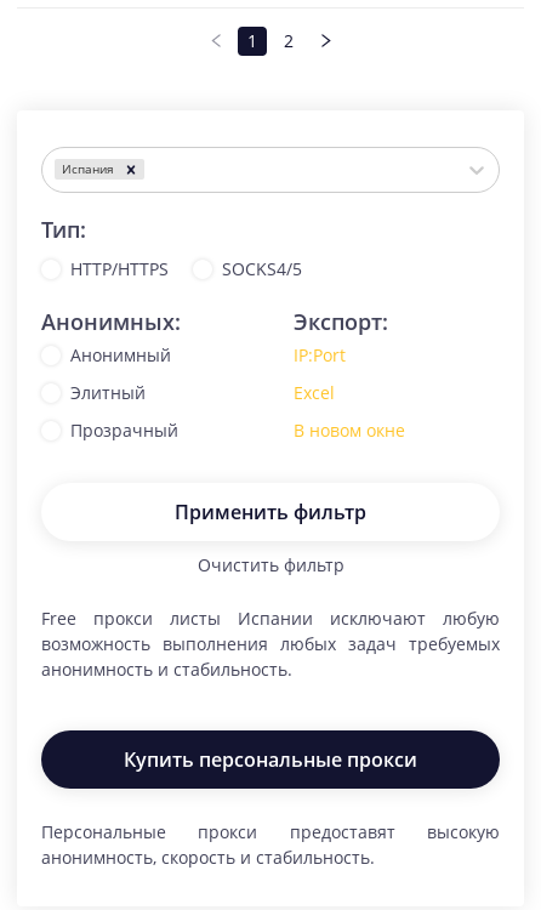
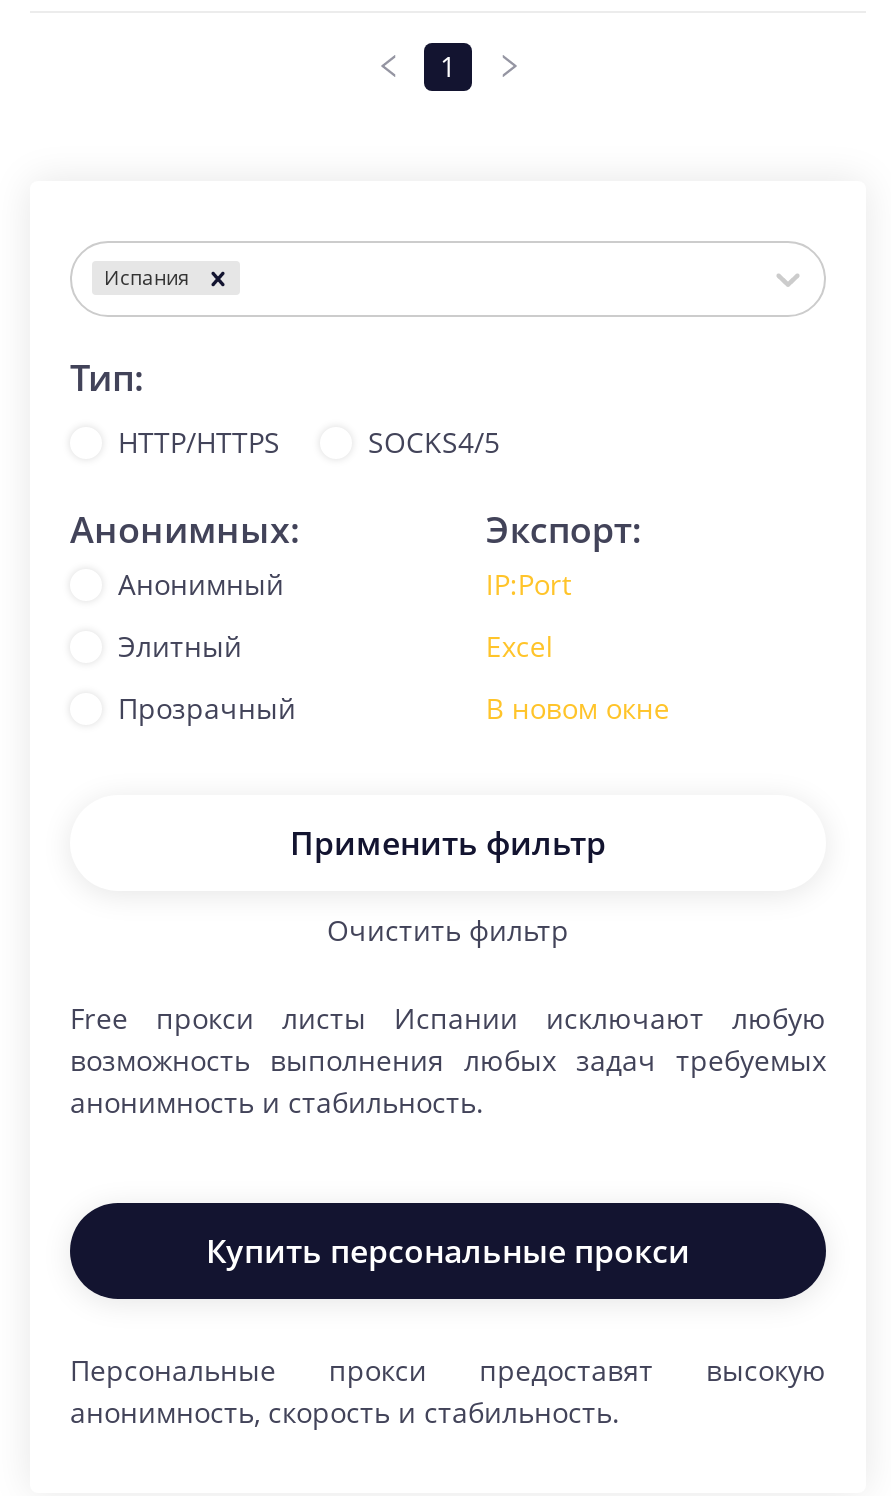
[284,29,294,52] 2 -> none

